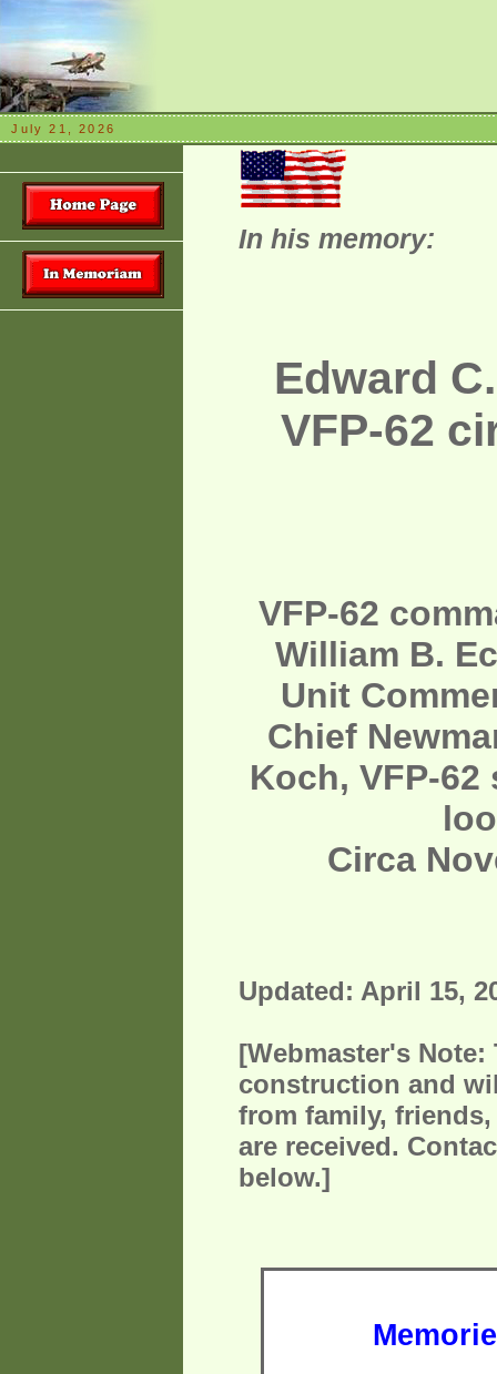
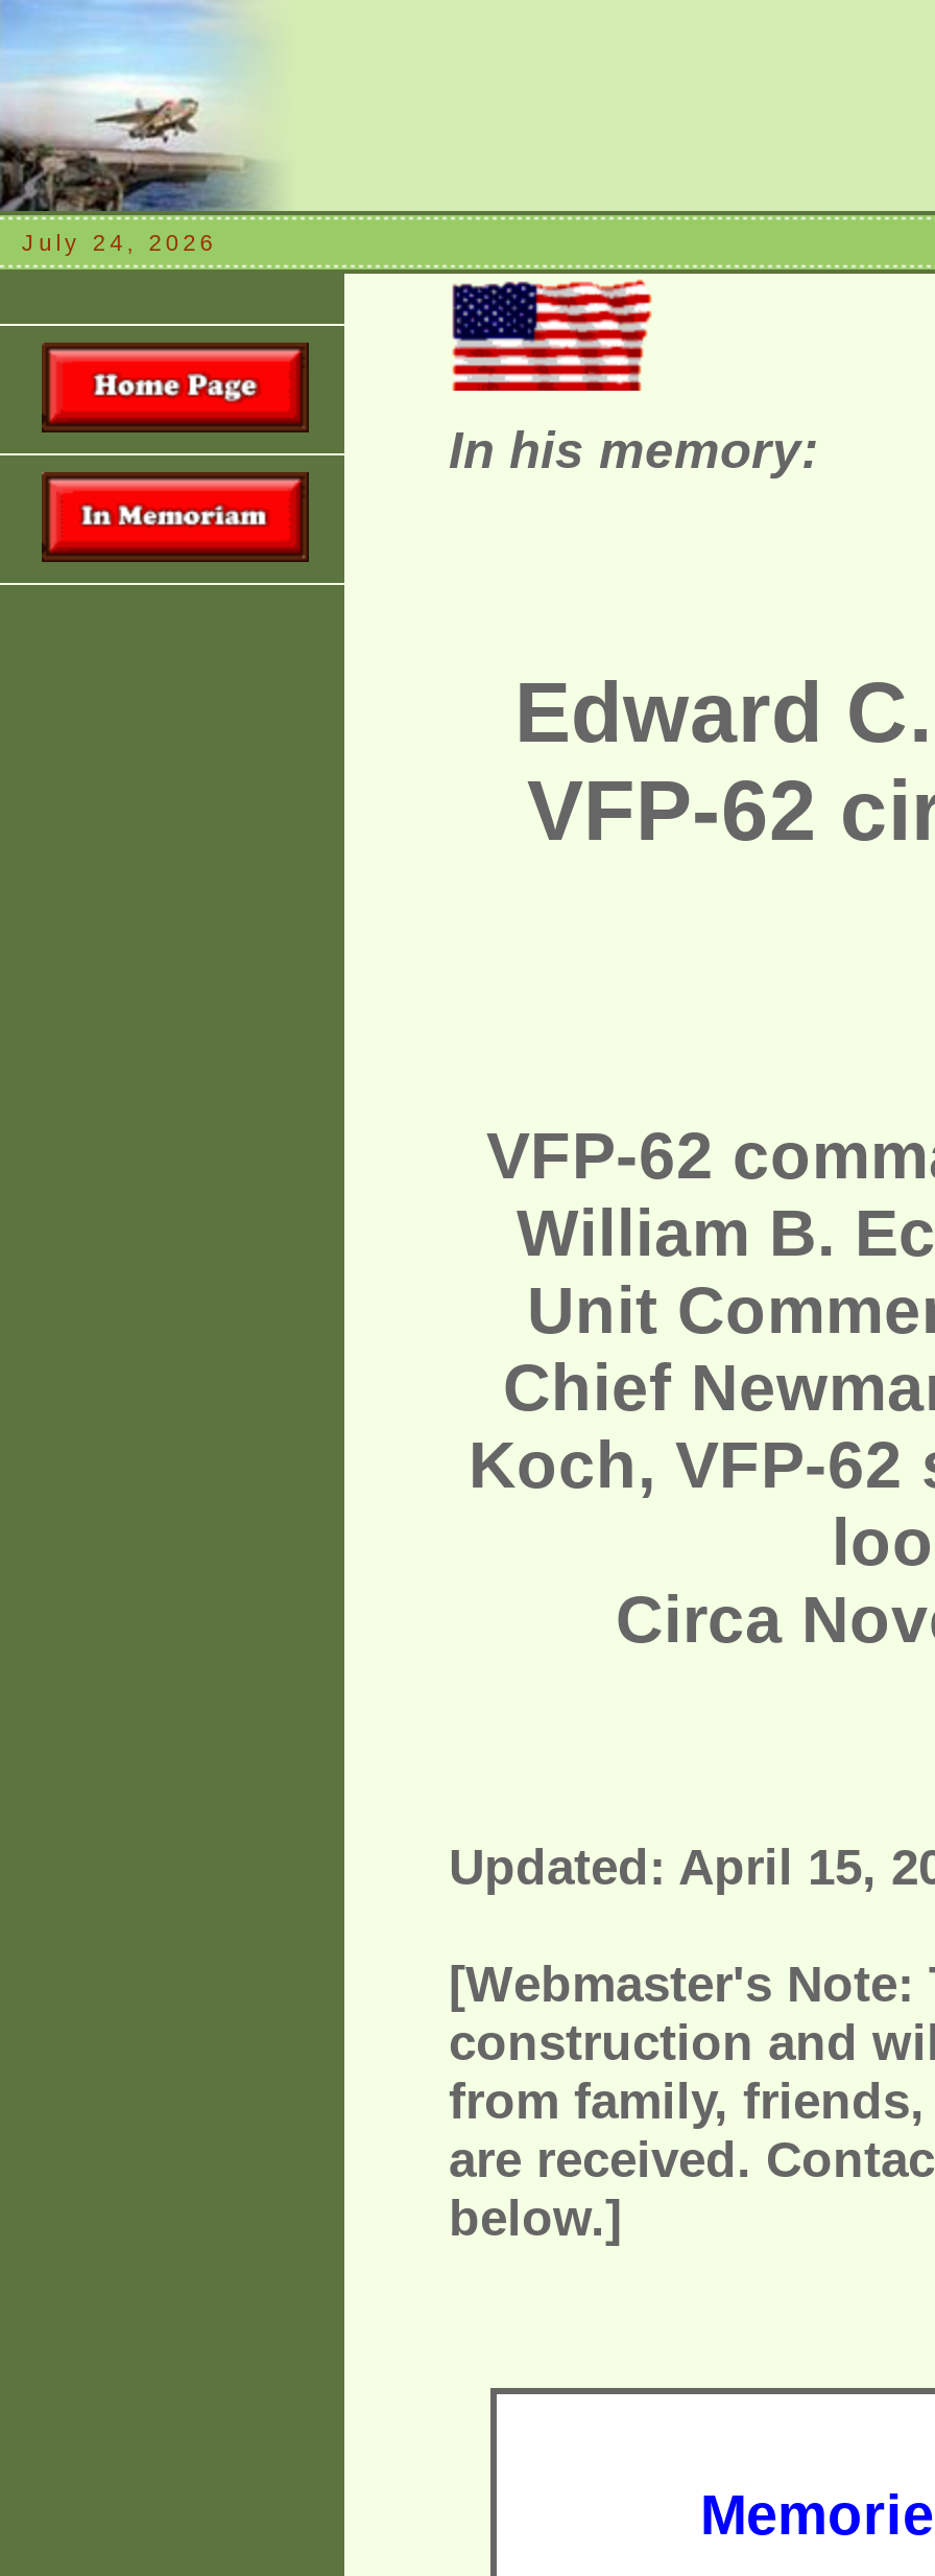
[12,122,115,135] July 21, 2026 -> [22,230,217,255] July 24, 2026

